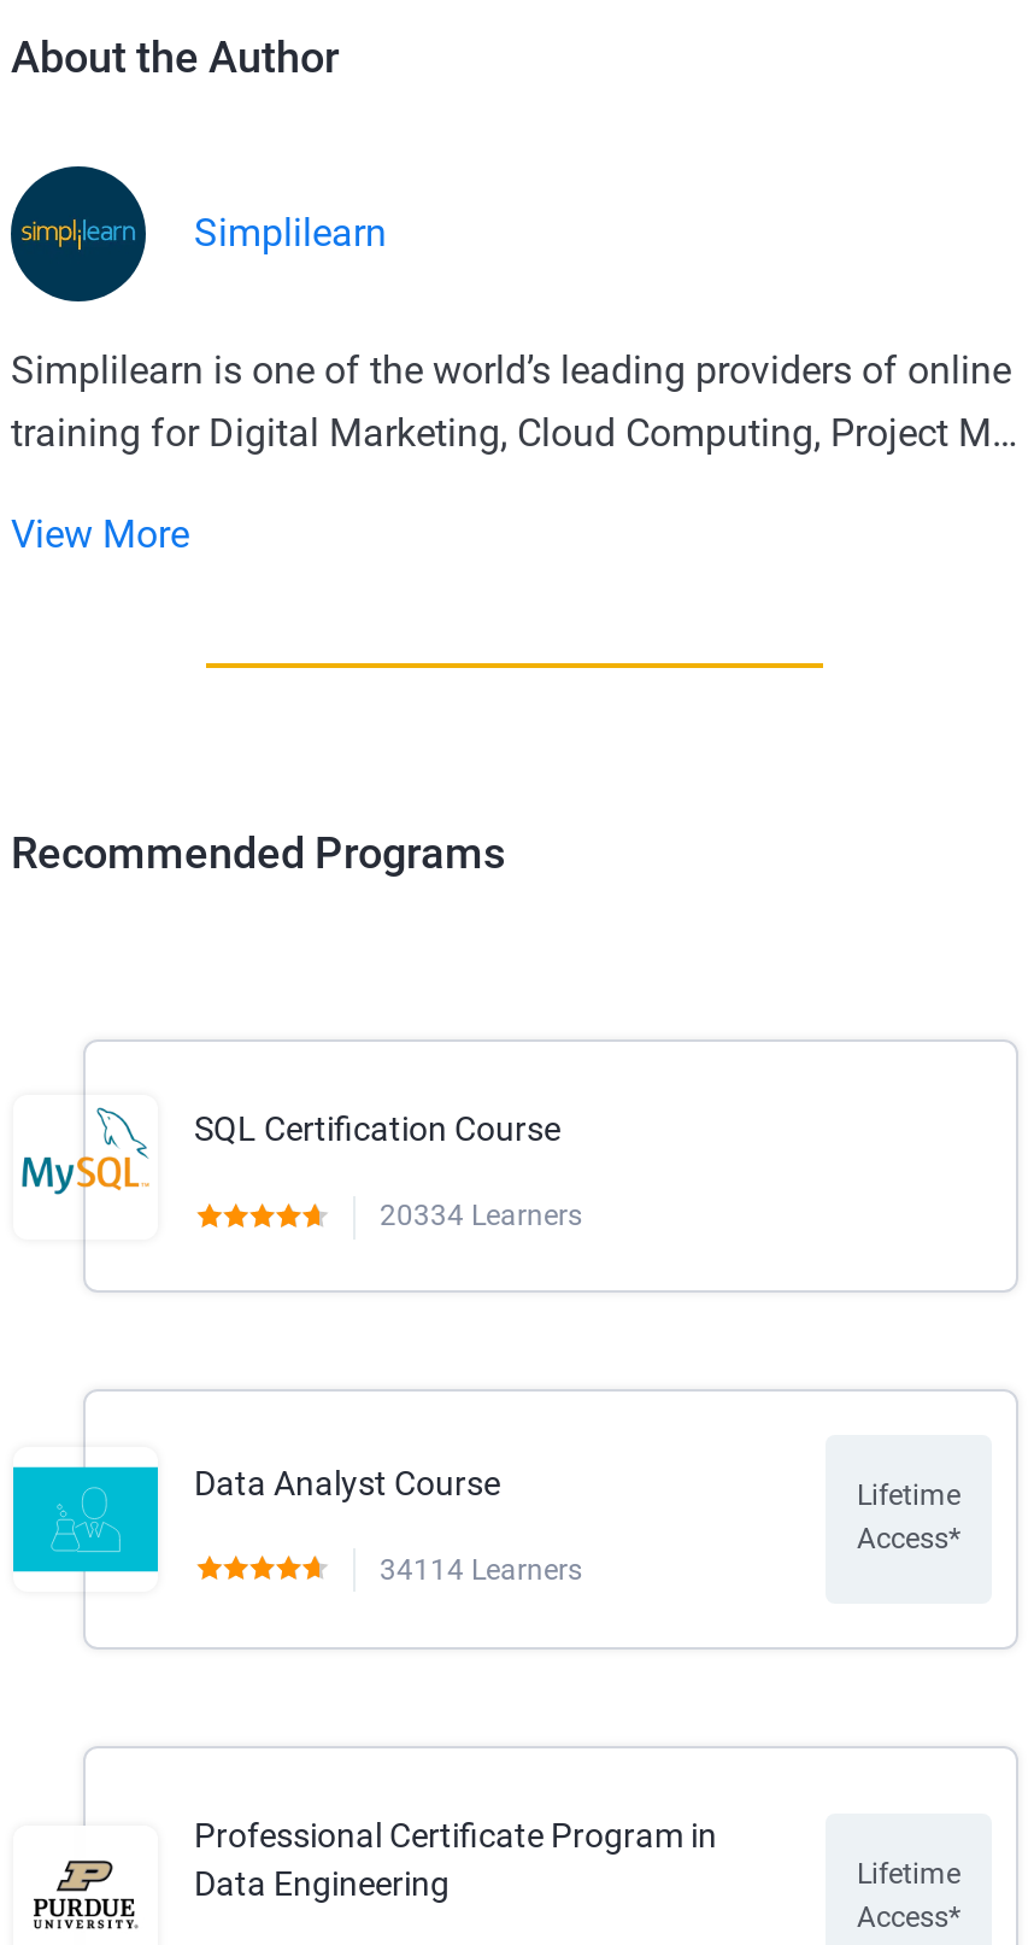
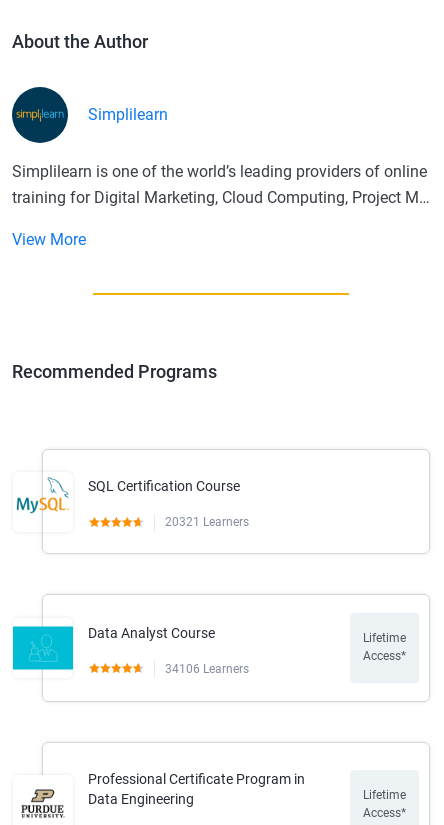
[380,1199,582,1233] 20334 Learners -> [165,515,249,529] 20321 Learners
[380,1552,582,1586] 34114 Learners -> [165,662,249,676] 34106 Learners

